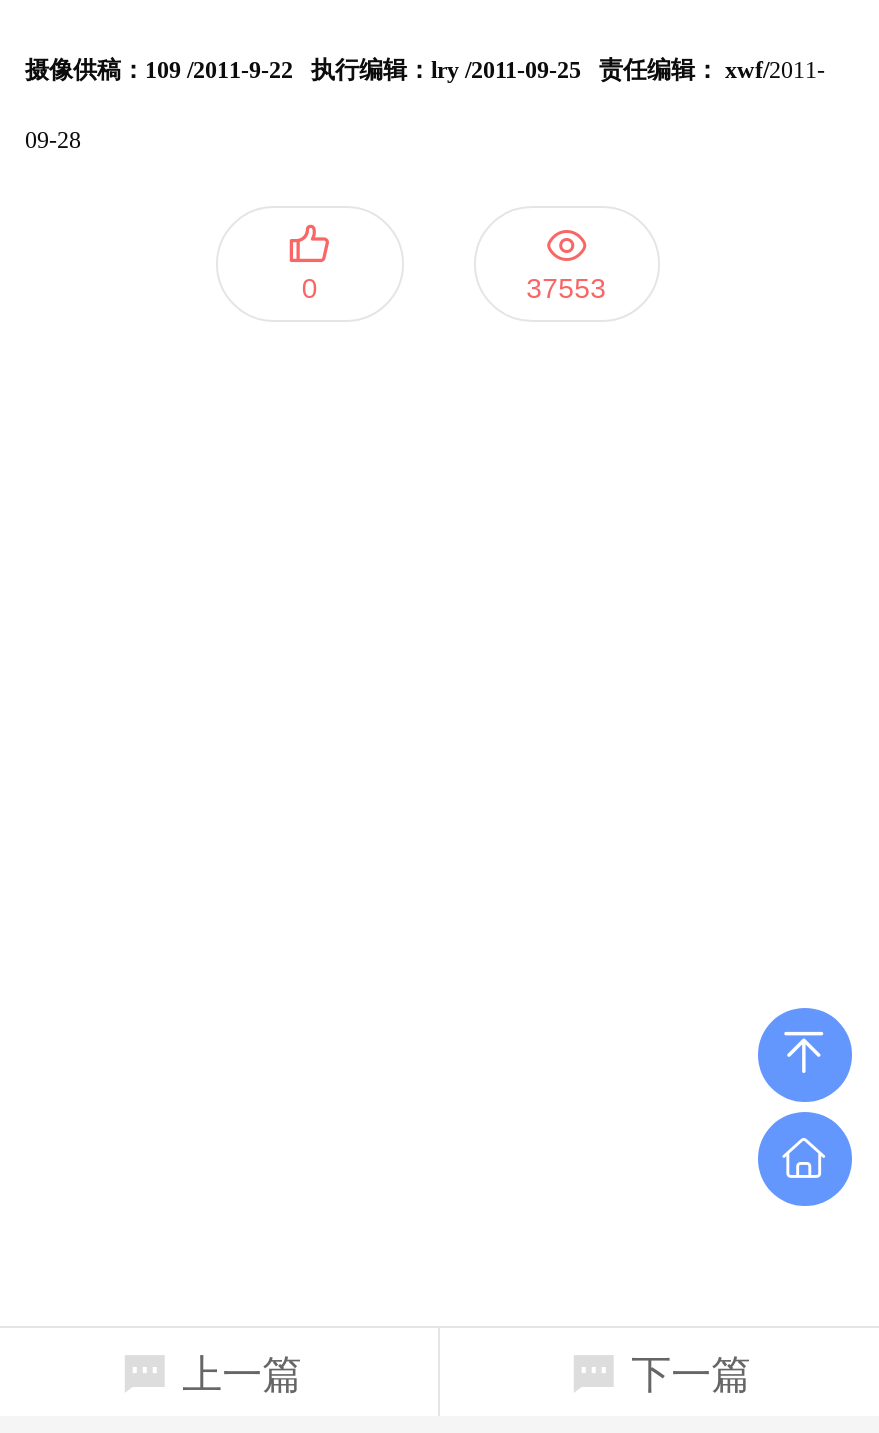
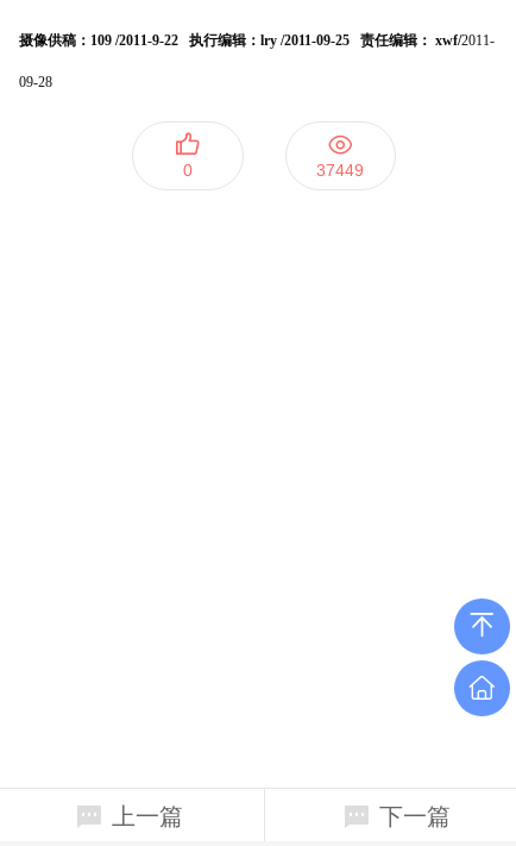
[526,273,606,305] 37553 -> [316,161,364,180] 37449

